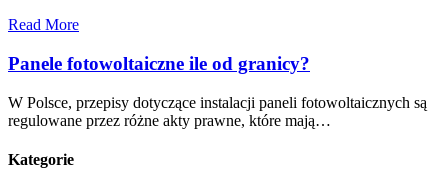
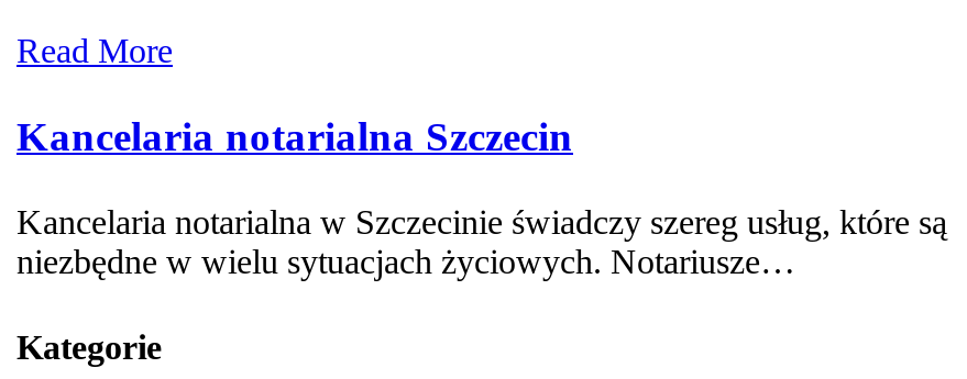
[8,53,310,74] Panele fotowoltaiczne ile od granicy? -> [17,113,573,159] Kancelaria notarialna Szczecin
[8,93,427,128] W Polsce, przepisy dotyczące instalacji paneli fotowoltaicznych są | regulowane przez różne akty prawne, które mają… -> [17,202,947,279] Kancelaria notarialna w Szczecinie świadczy szereg usług, które są | niezbędne w wielu sytuacjach życiowych. Notariusze…

